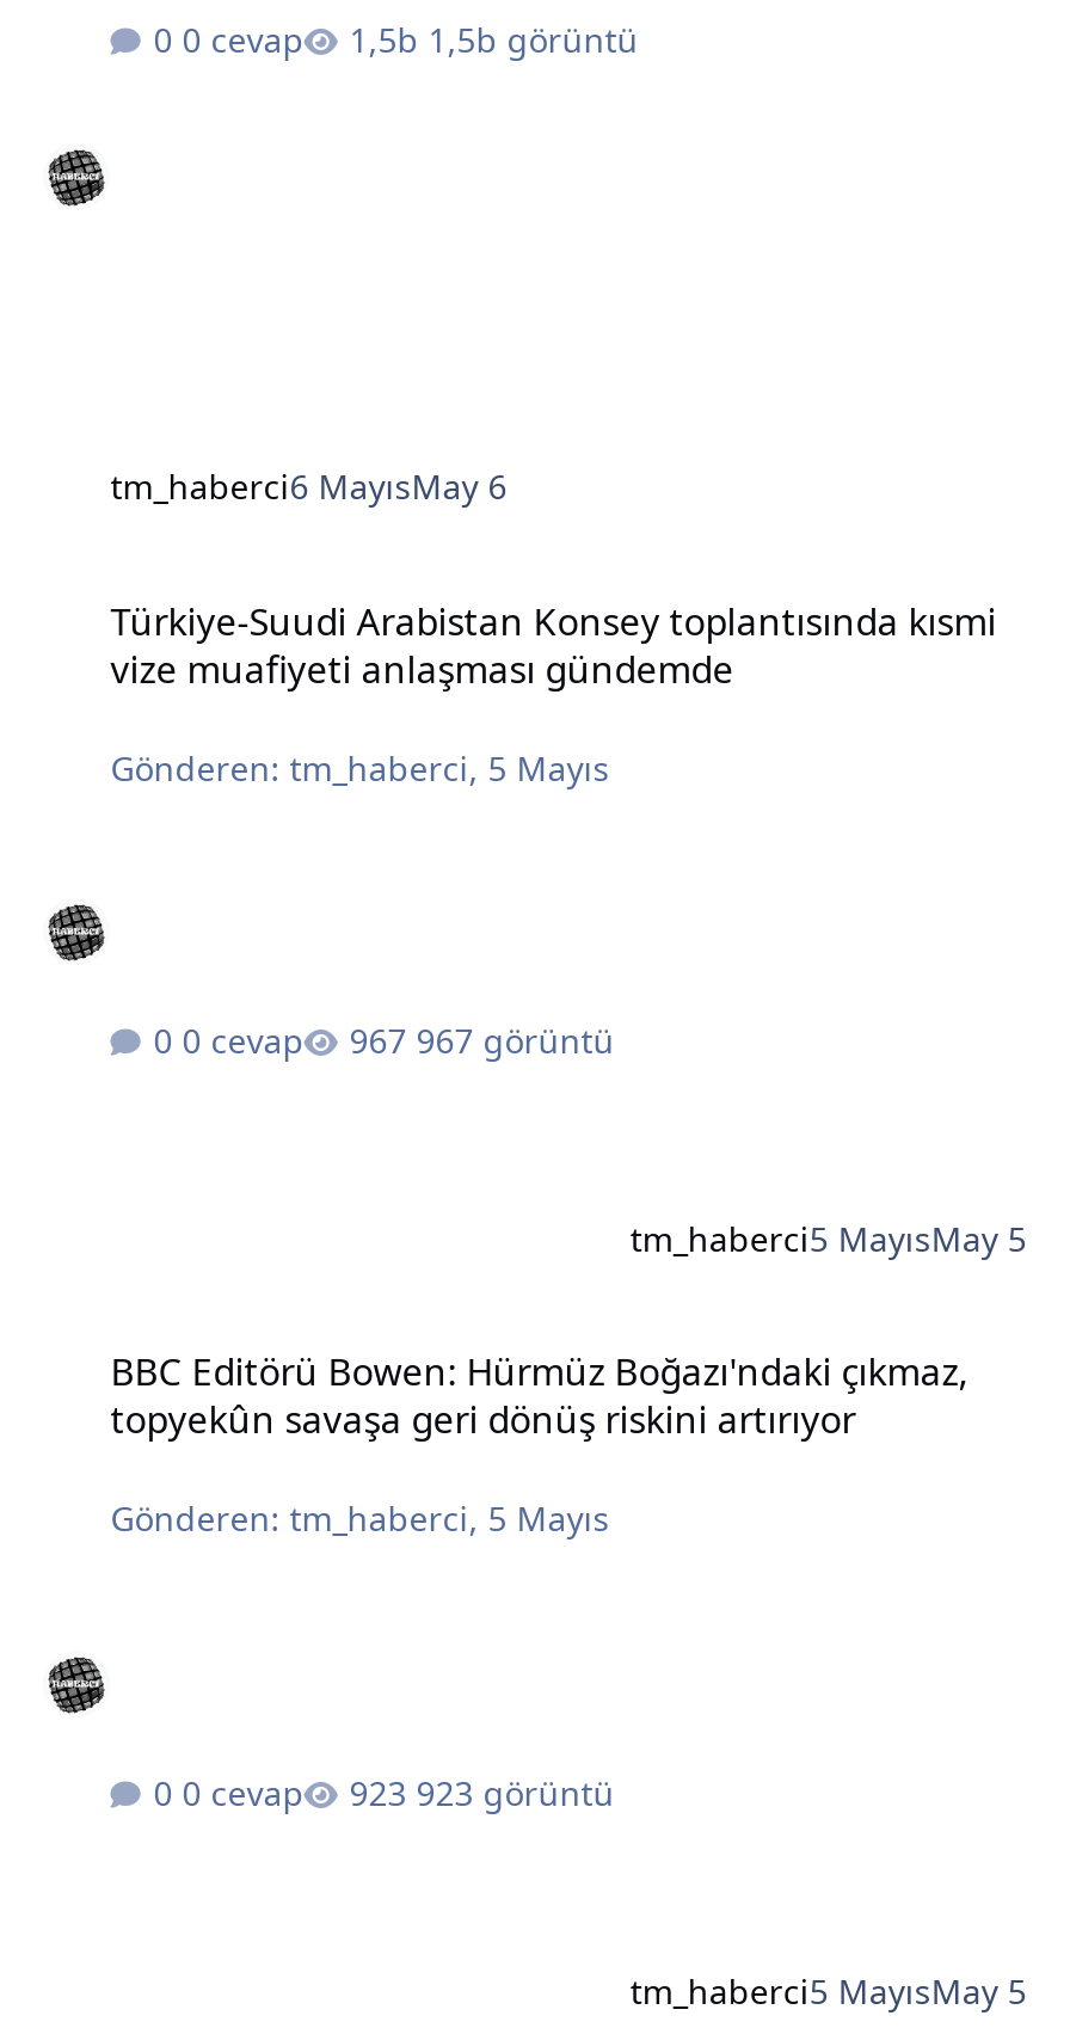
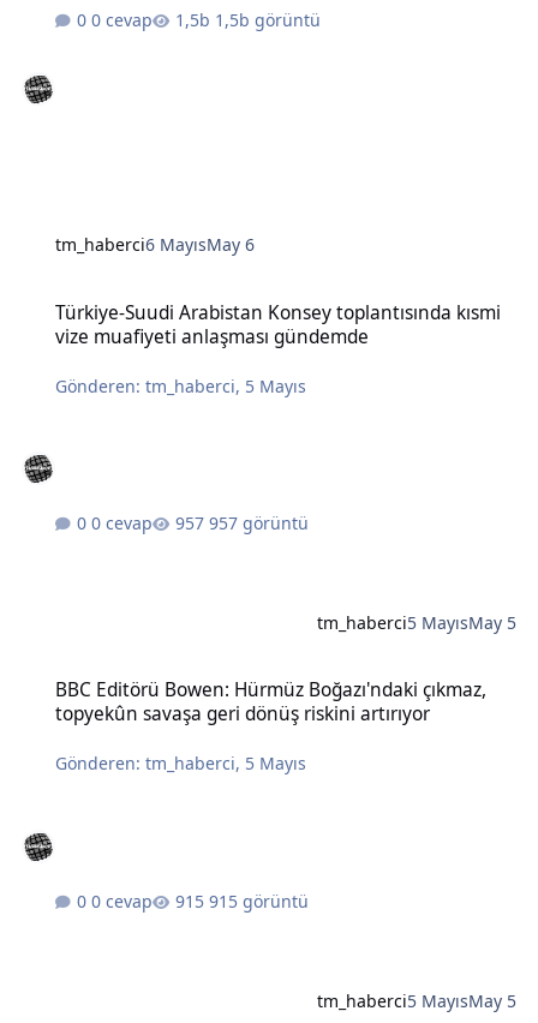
[416,1018,614,1063] 967 görüntü -> [209,511,309,534] 957 görüntü
[416,1770,614,1815] 923 görüntü -> [209,890,309,912] 915 görüntü

